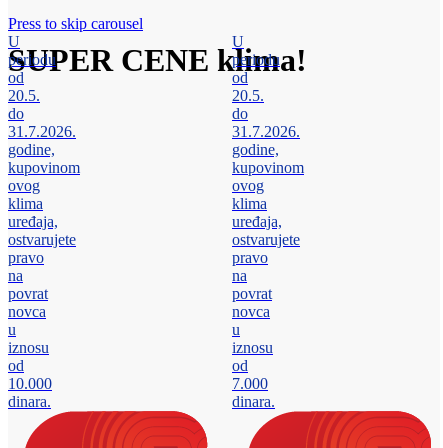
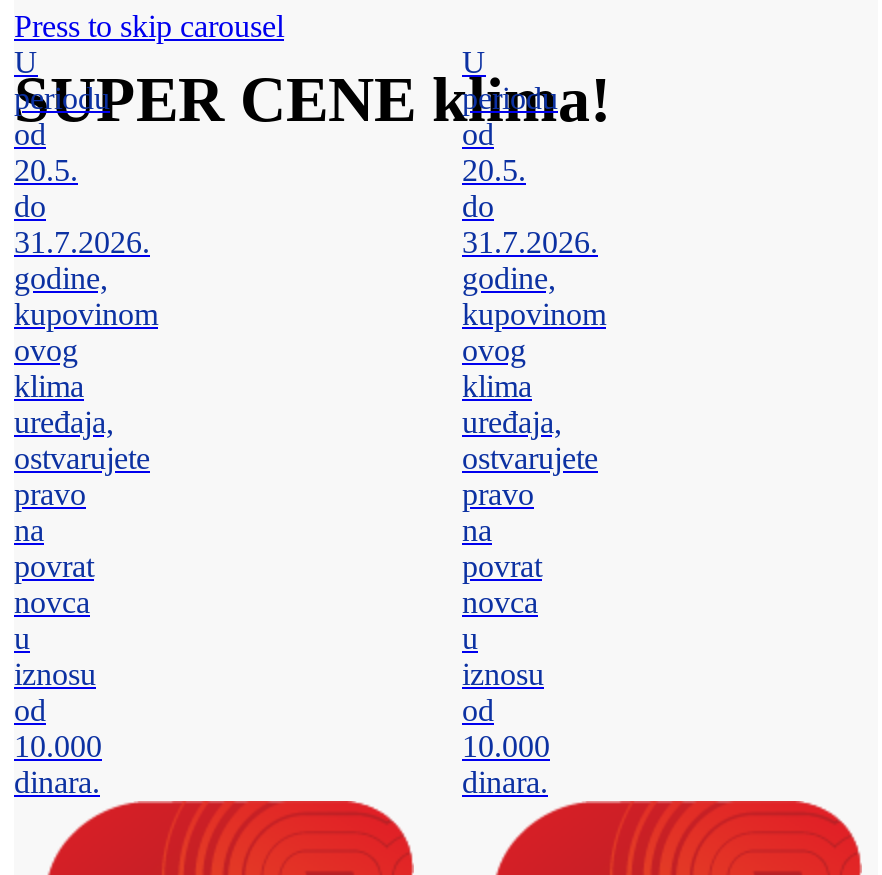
[232,375,268,392] 7.000 -> [462,729,550,763] 10.000

